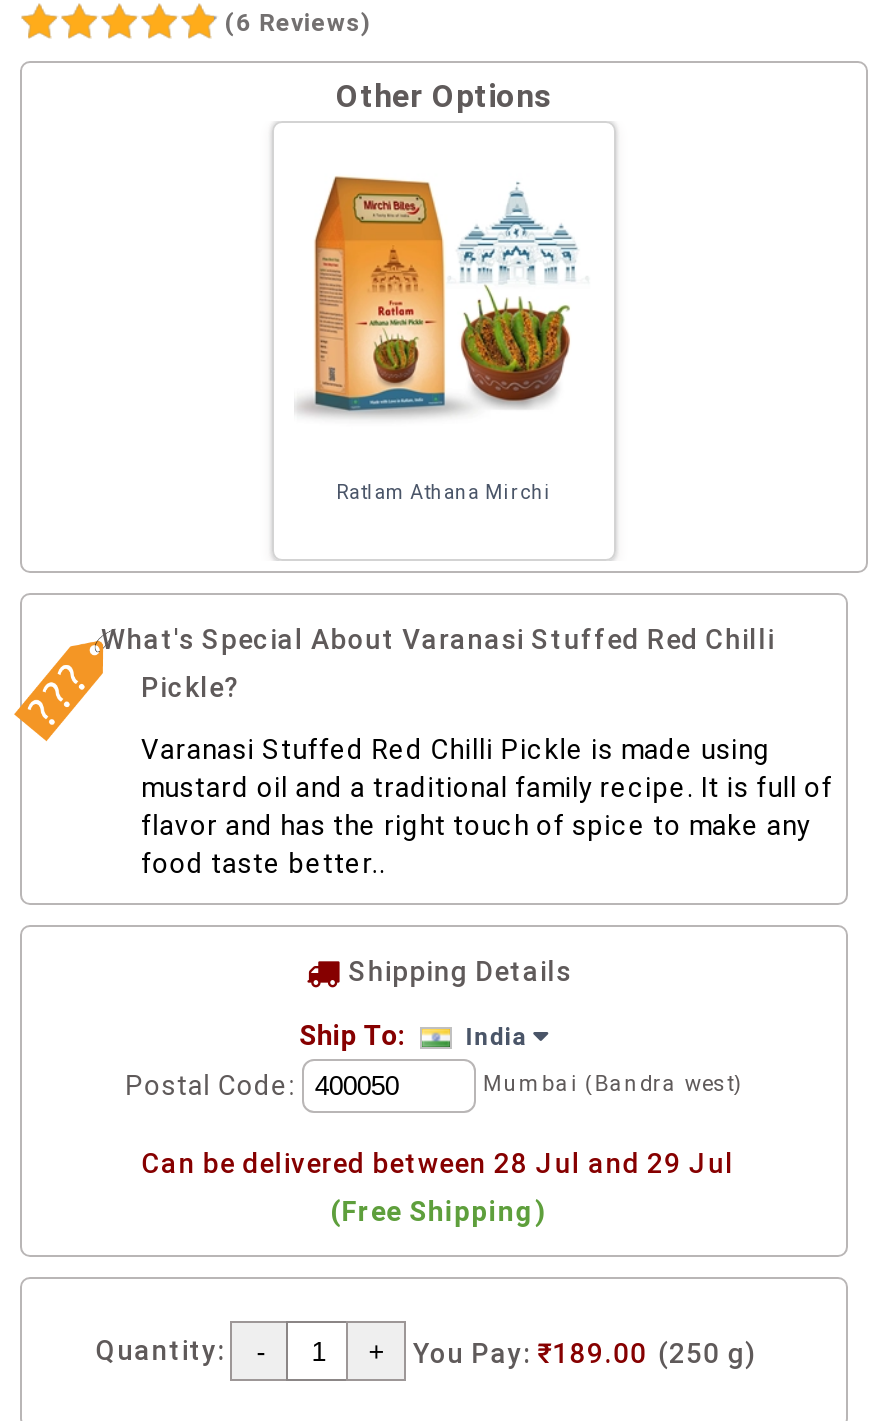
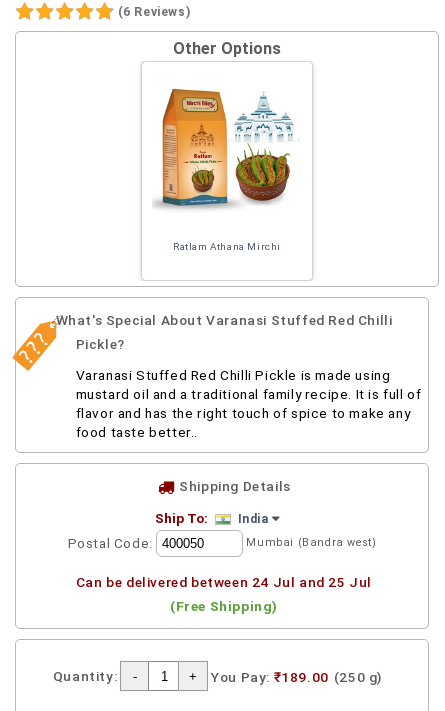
[142,1147,734,1179] Can be delivered between 28 Jul and 29 Jul -> [76,574,372,590] Can be delivered between 24 Jul and 25 Jul

